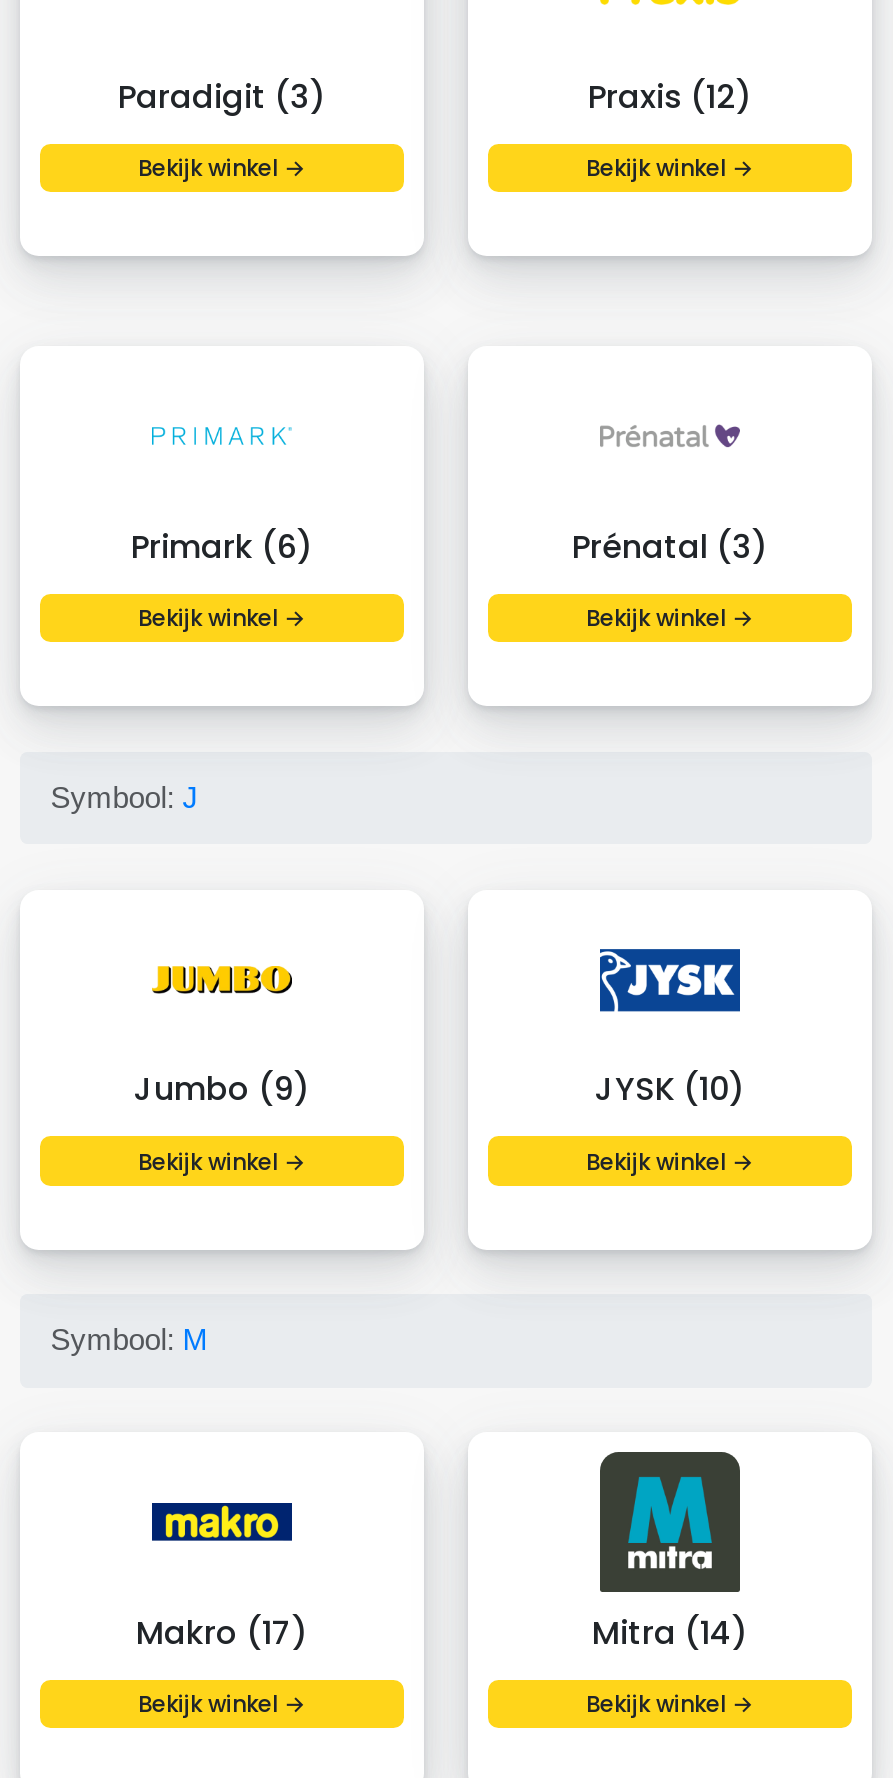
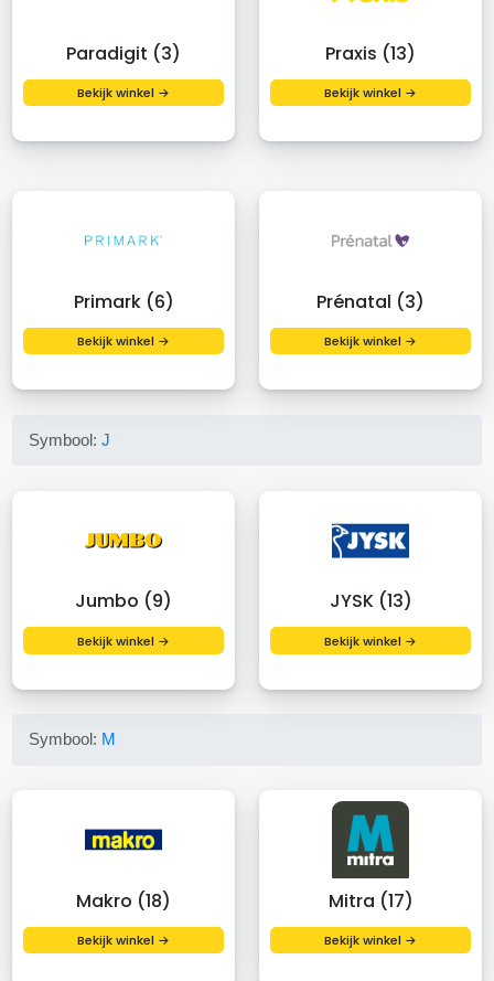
[588,73,752,119] Praxis (12) -> [325,40,416,66] Praxis (13)
[595,1066,745,1112] JYSK (10) -> [329,588,412,614] JYSK (13)
[136,1609,308,1655] Makro (17) -> [76,888,171,913] Makro (18)
[592,1609,748,1655] Mitra (14) -> [328,888,413,913] Mitra (17)

